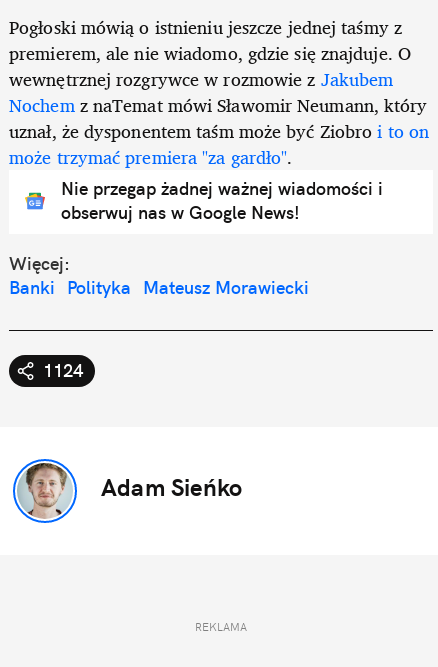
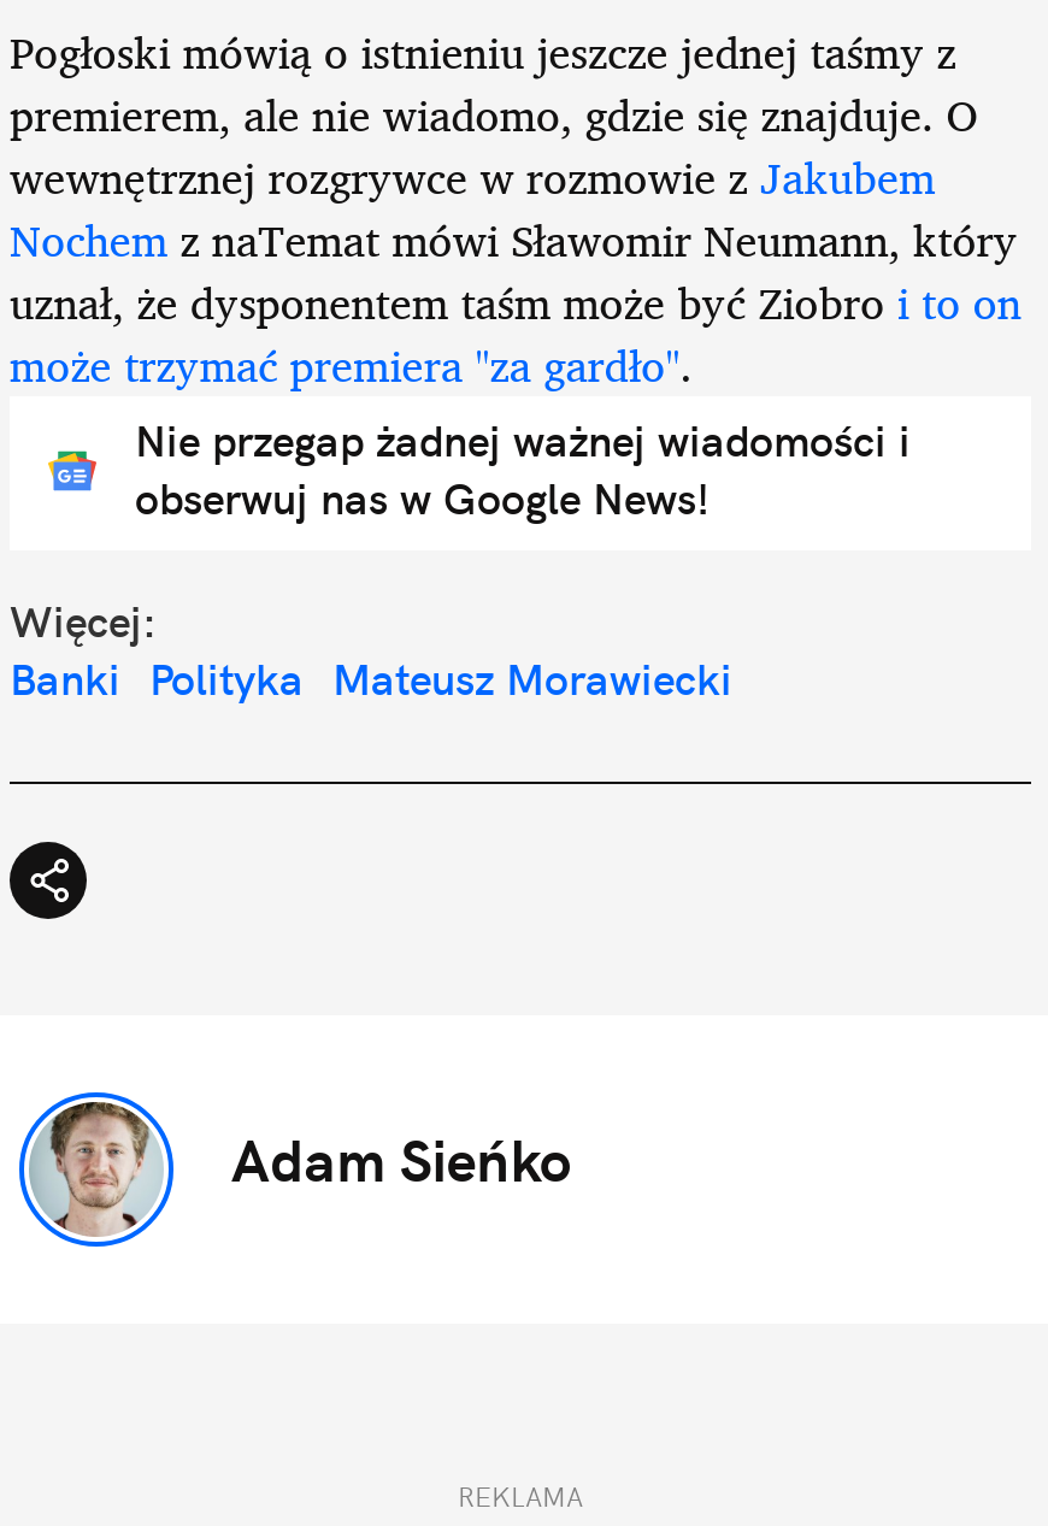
[43,359,83,382] 1124 -> none

